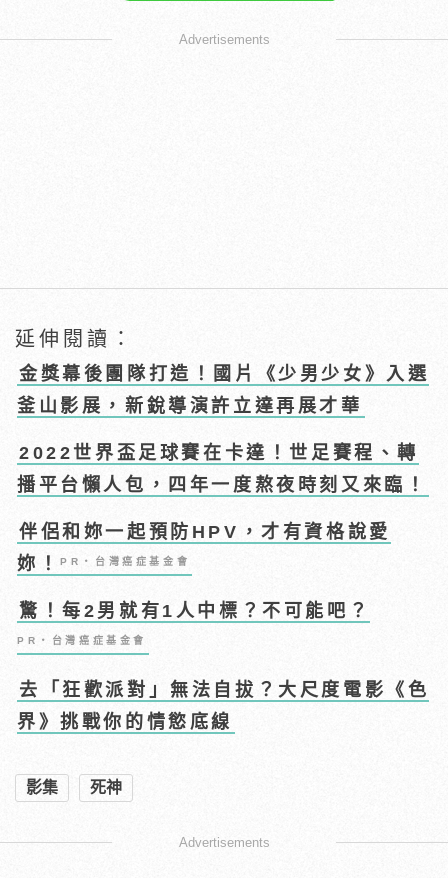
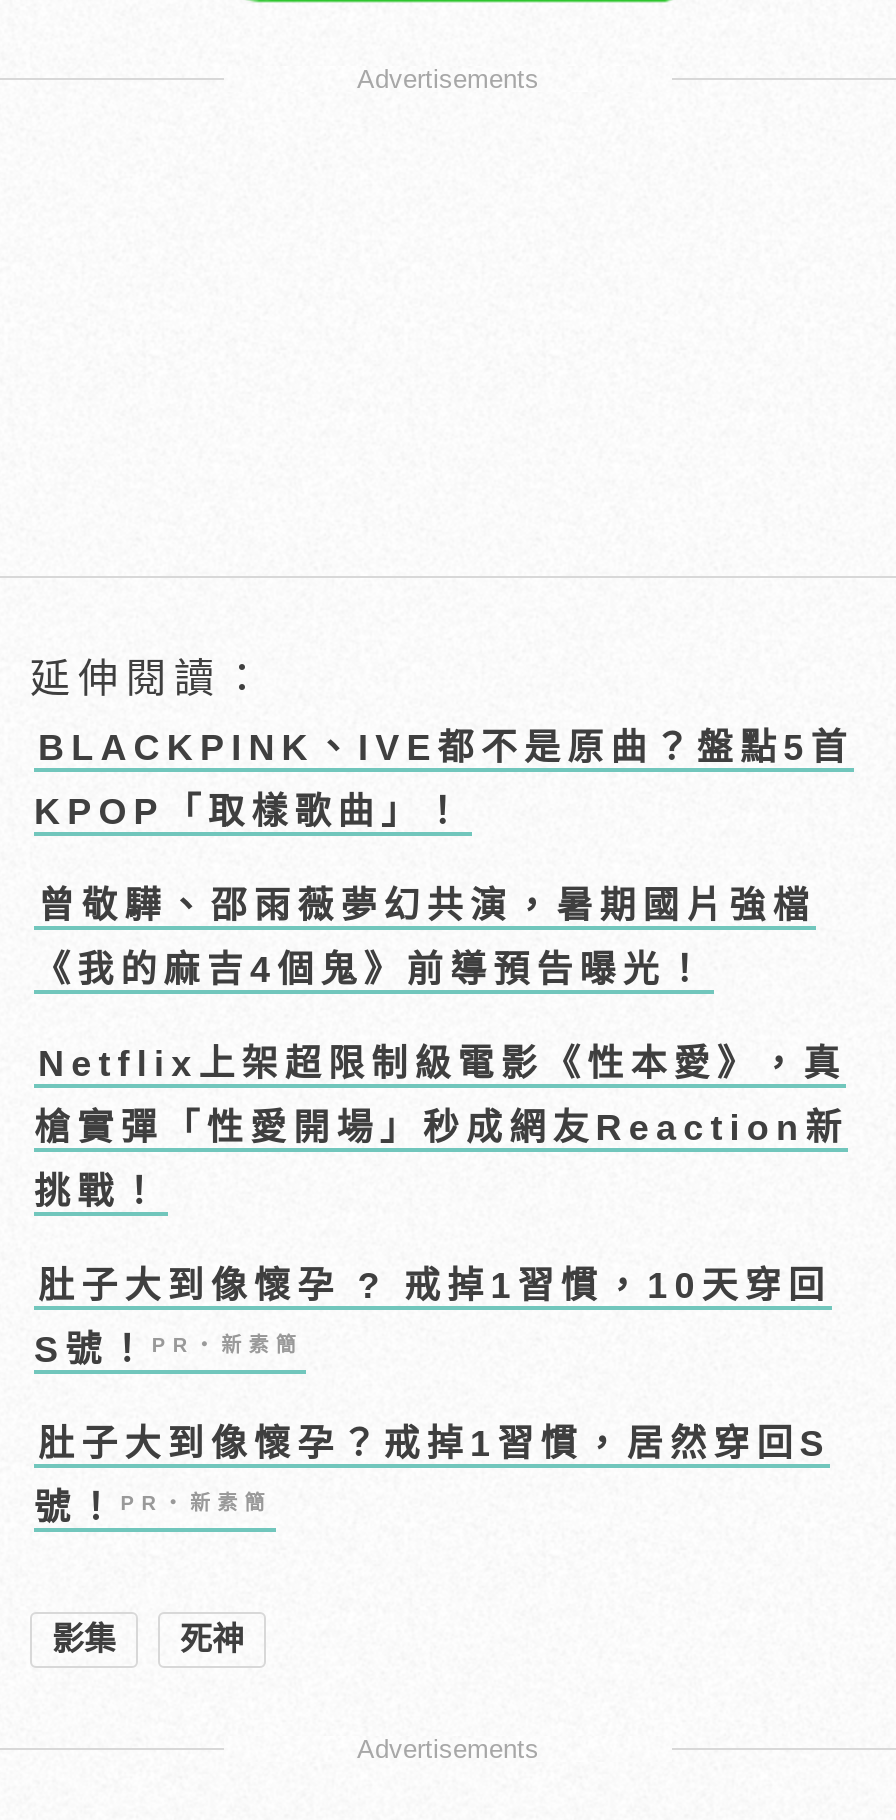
[17,364,429,732] 金獎幕後團隊打造！國片《少男少女》入選 | 釜山影展，新銳導演許立達再展才華 | 2022世界盃足球賽在卡達！世足賽程、轉 | 播平台懶人包，四年一度熬夜時刻又來臨！ | 伴侶和妳一起預防HPV，才有資格說愛 | 妳！PR・台灣癌症基金會 | 驚！每2男就有1人中標？不可能吧？ | PR・台灣癌症基金會 | 去「狂歡派對」無法自拔？大尺度電影《色 | 界》挑戰你的情慾底線 -> [34,729,854,1529] BLACKPINK、IVE都不是原曲？盤點5首 | KPOP「取樣歌曲」！ | 曾敬驊、邵雨薇夢幻共演，暑期國片強檔 | 《我的麻吉4個鬼》前導預告曝光！ | Netflix上架超限制級電影《性本愛》，真 | 槍實彈「性愛開場」秒成網友Reaction新 | 挑戰！ | 肚子大到像懷孕 ? 戒掉1習慣，10天穿回 | S號！PR・新素簡 | 肚子大到像懷孕？戒掉1習慣，居然穿回S | 號！PR・新素簡

